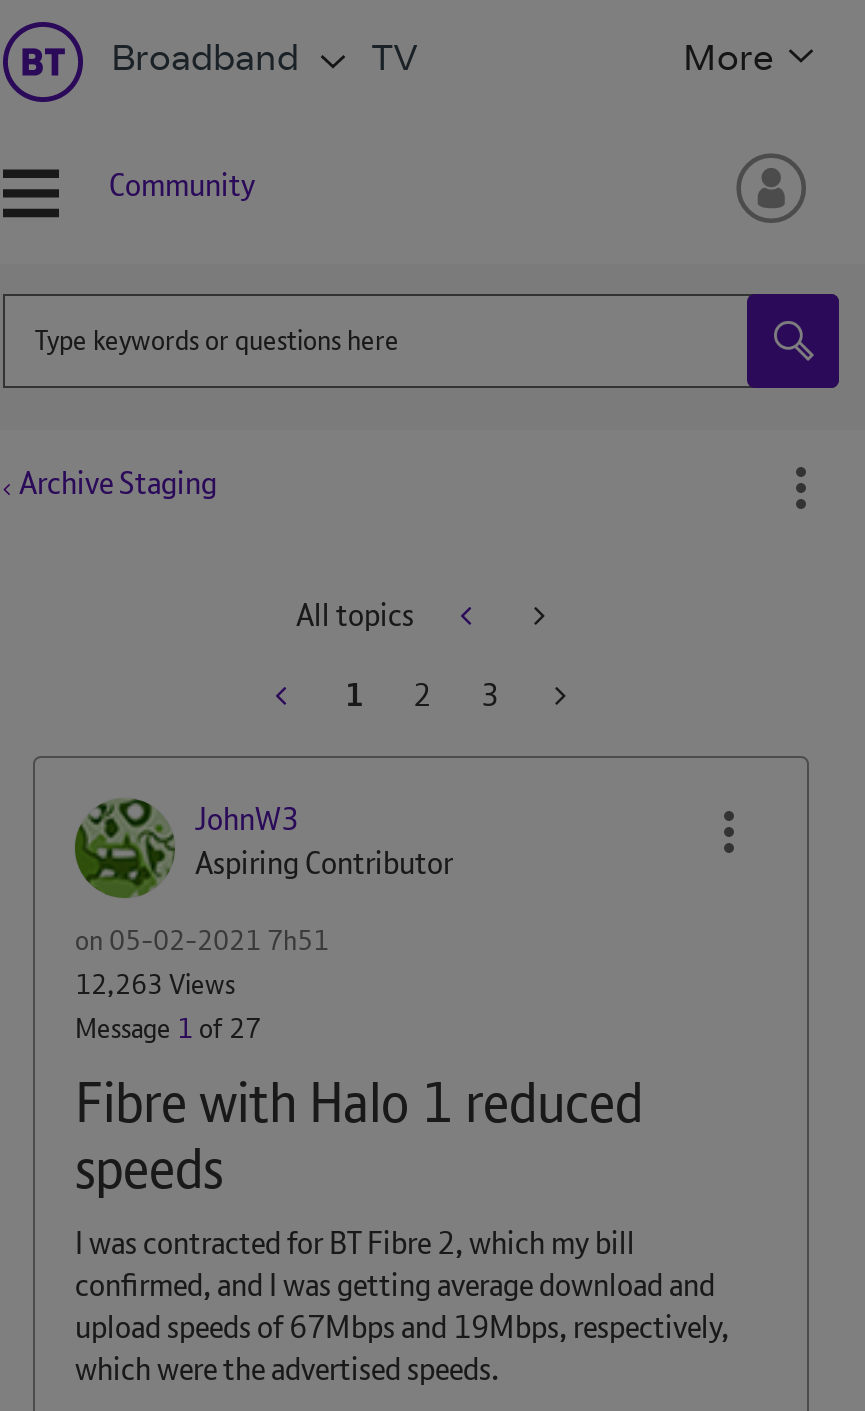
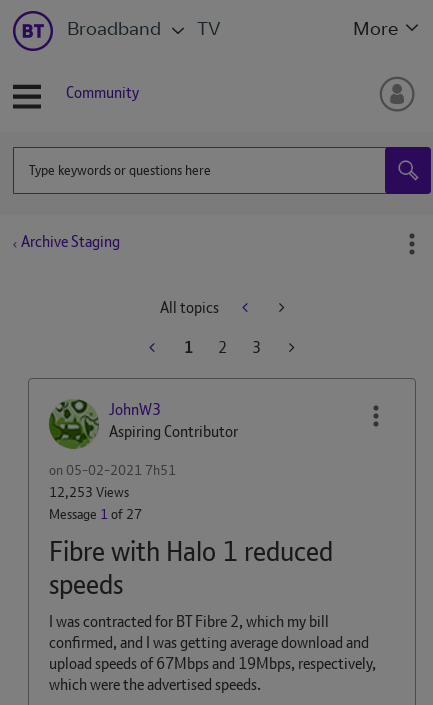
[75,966,235,1002] 12,263 Views -> [49,483,129,501] 12,253 Views

